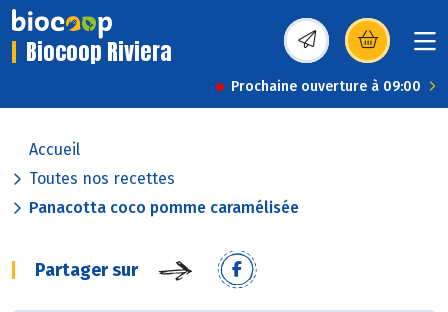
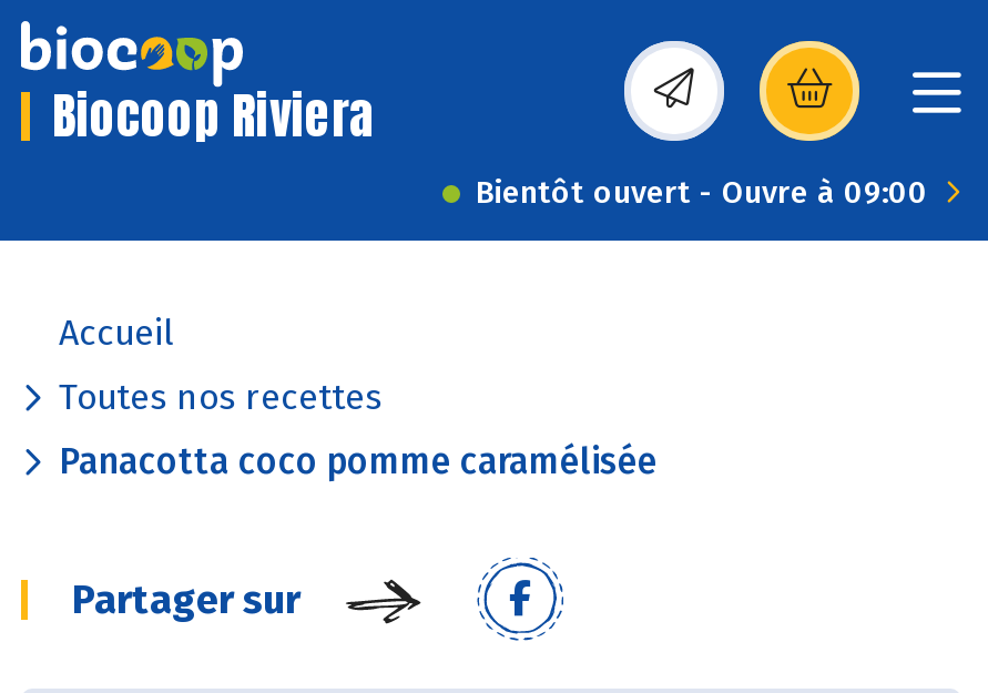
[231,78,421,95] Prochaine ouverture à 09:00 -> [476,174,928,212] Bientôt ouvert - Ouvre à 09:00

